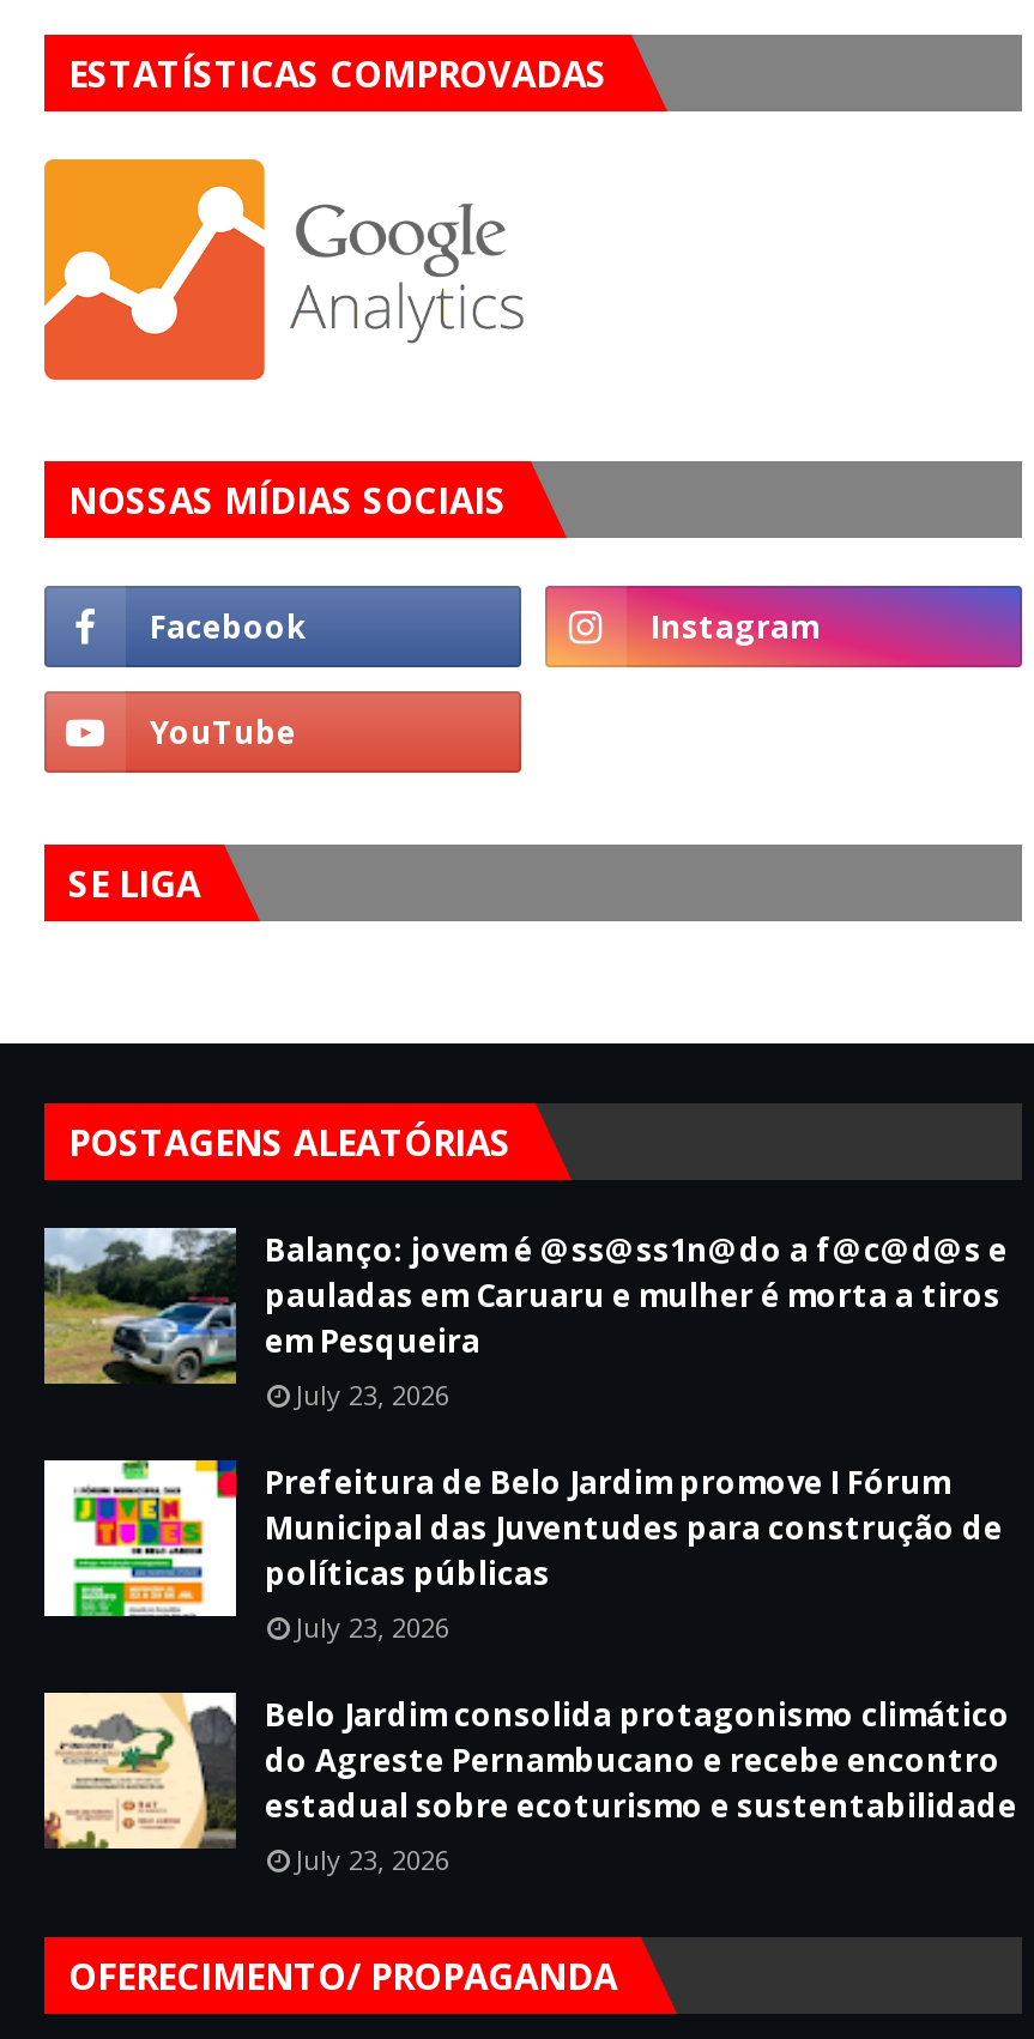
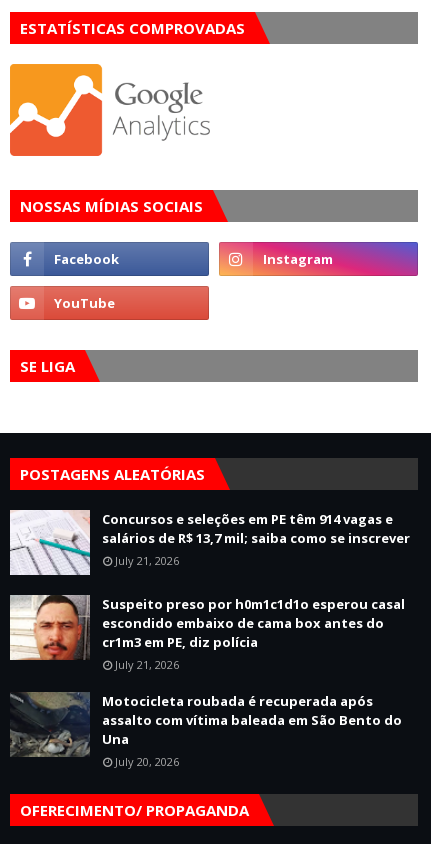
[42,1228,1008,1412] [image] | Balanço: jovem é @ss@ss1n@do a f@c@d@s e | pauladas em Caruaru e mulher é morta a tiros | em Pesqueira | July 23, 2026 -> [9,510,410,576] [image] | Concursos e seleções em PE têm 914 vagas e | salários de R$ 13,7 mil; saiba como se inscrever | July 21, 2026
[49,1458,1003,1645] [image] | Prefeitura de Belo Jardim promove I Fórum | Municipal das Juventudes para construção de | políticas públicas | July 23, 2026 -> [10,594,405,672] [image] | Suspeito preso por h0m1c1d1o esperou casal | escondido embaixo de cama box antes do | cr1m3 em PE, diz polícia | July 21, 2026
[42,1690,1017,1877] [image] | Belo Jardim consolida protagonismo climático | do Agreste Pernambucano e recebe encontro | estadual sobre ecoturismo e sustentabilidade | July 23, 2026 -> [10,692,402,769] [image] | Motocicleta roubada é recuperada após | assalto com vítima baleada em São Bento do | Una | July 20, 2026

